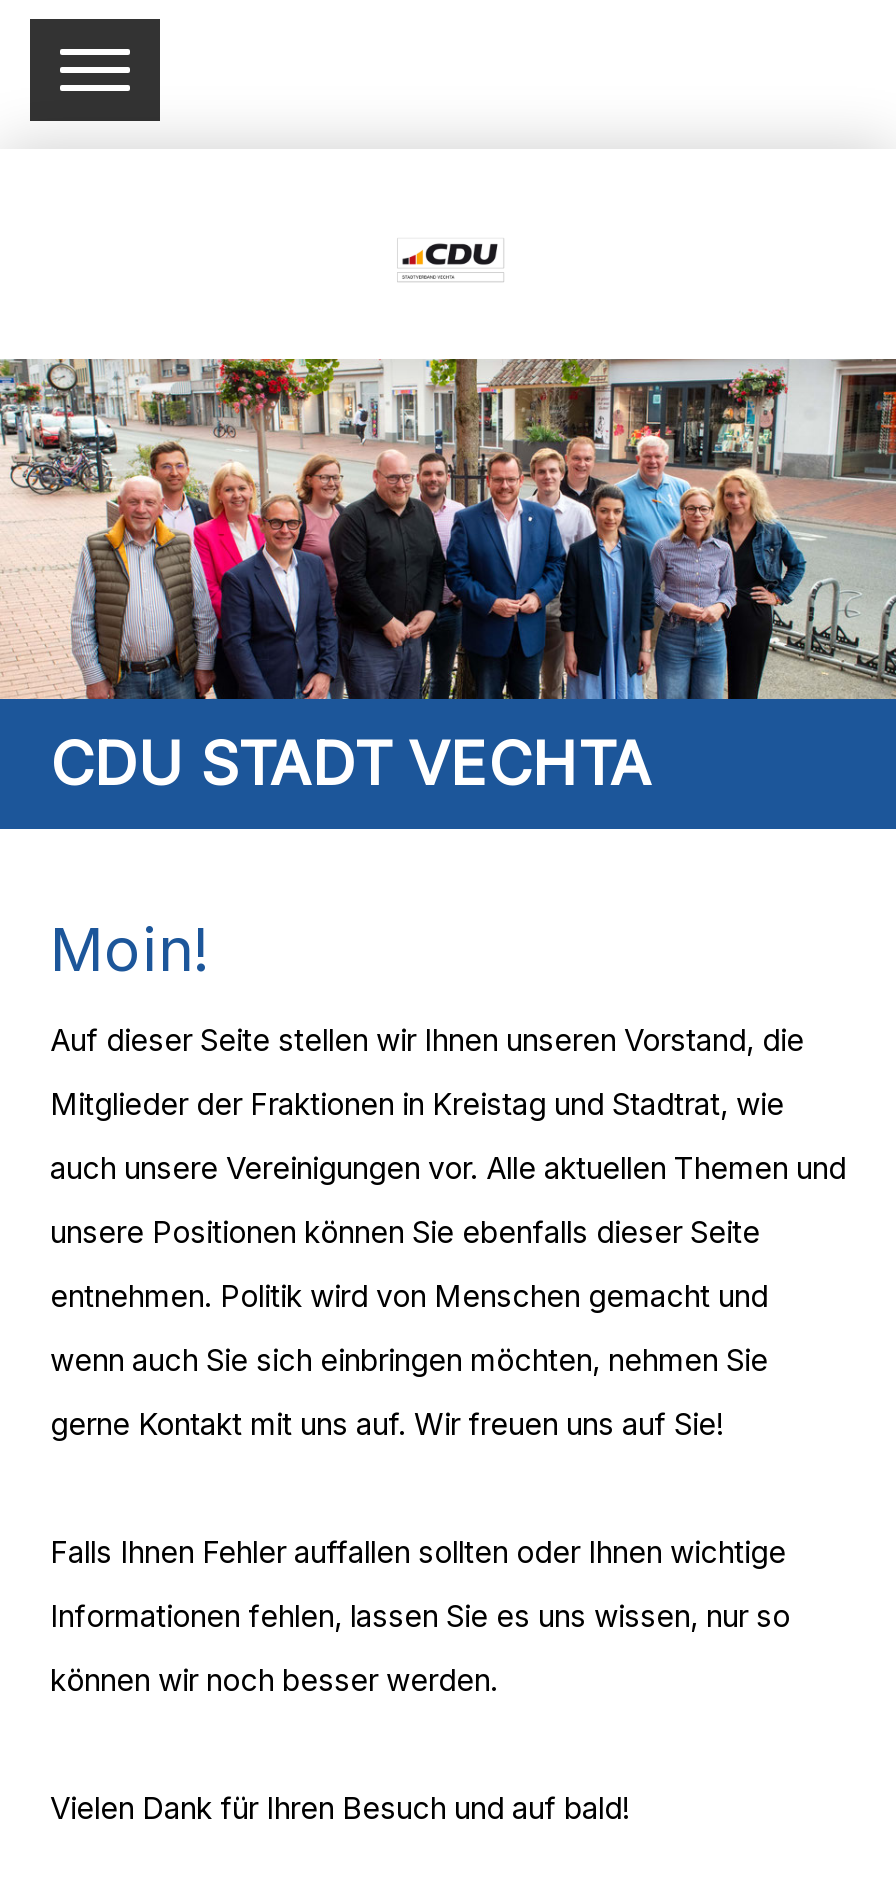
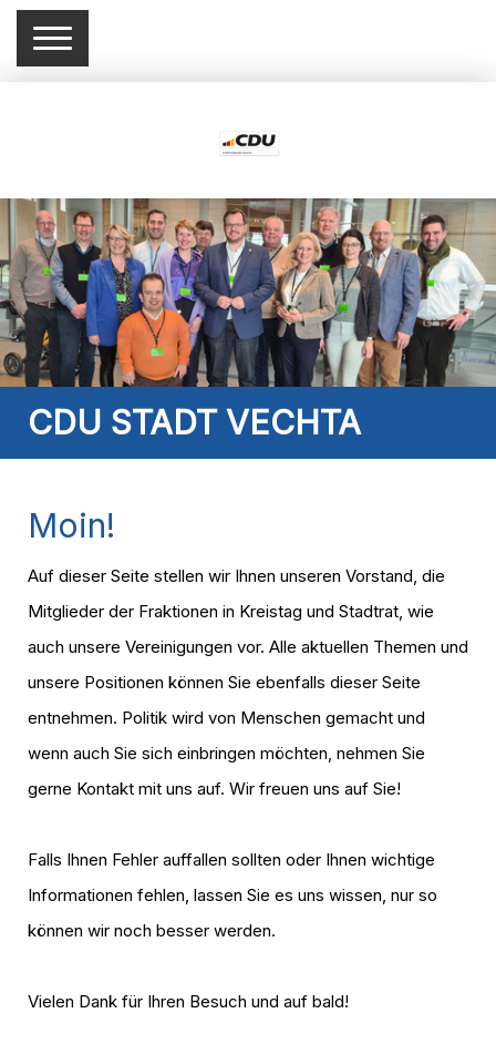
[6,357,890,701] [image] -> [3,197,493,388] [image]

